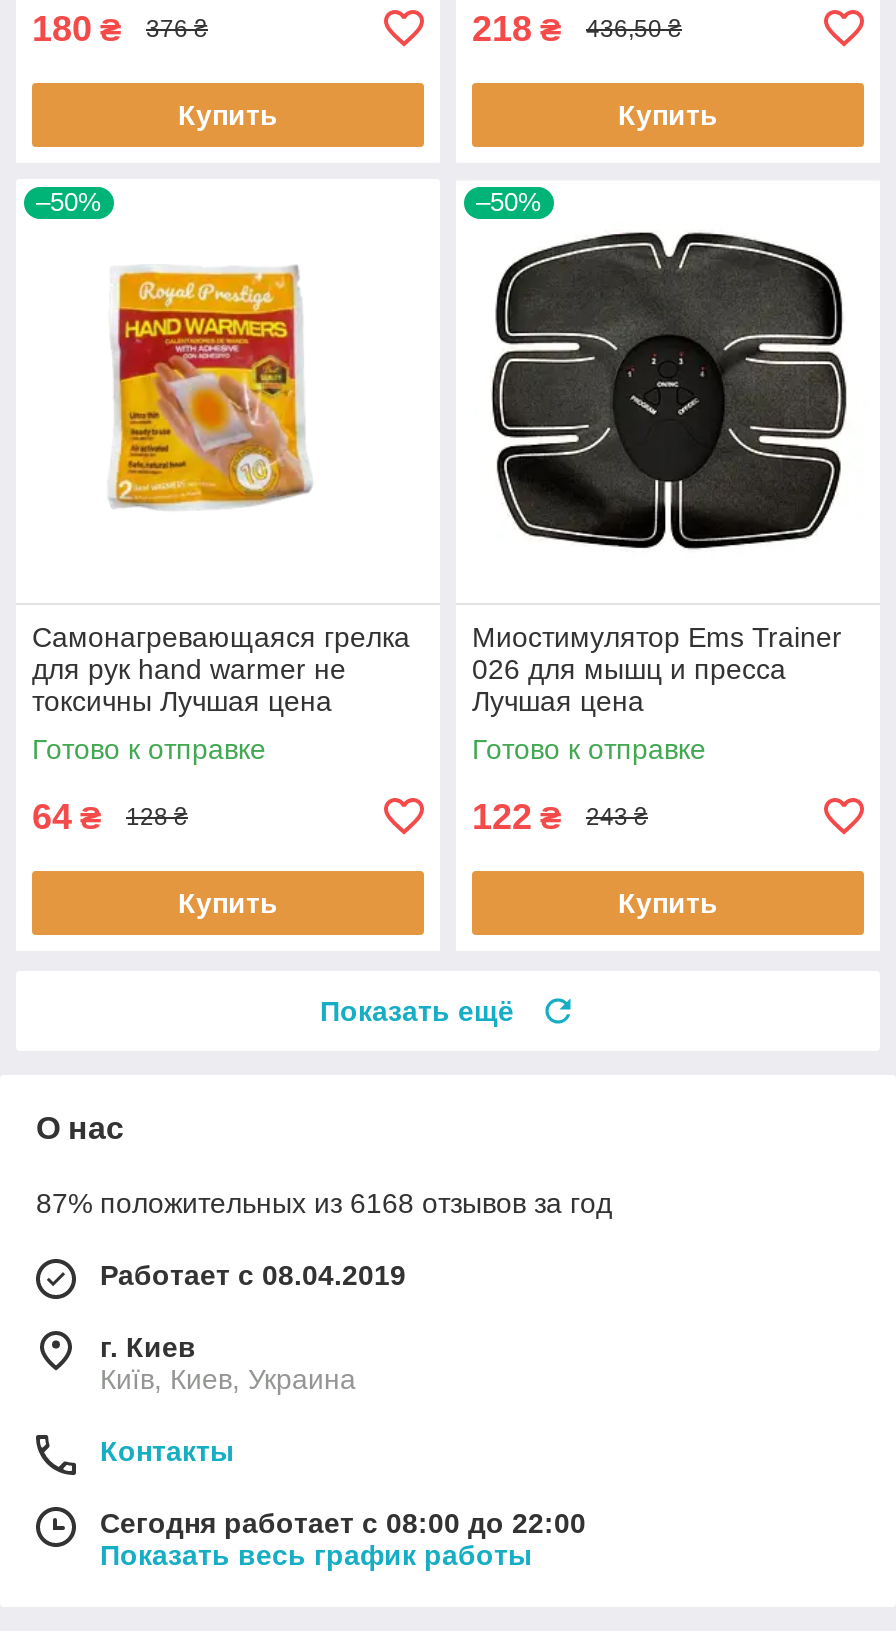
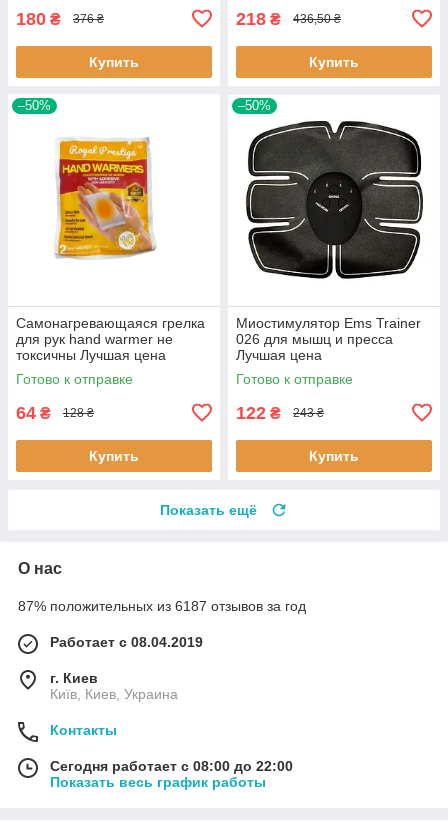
[36,1187,612,1219] 87% положительных из 6168 отзывов за год -> [18,598,306,614] 87% положительных из 6187 отзывов за год

